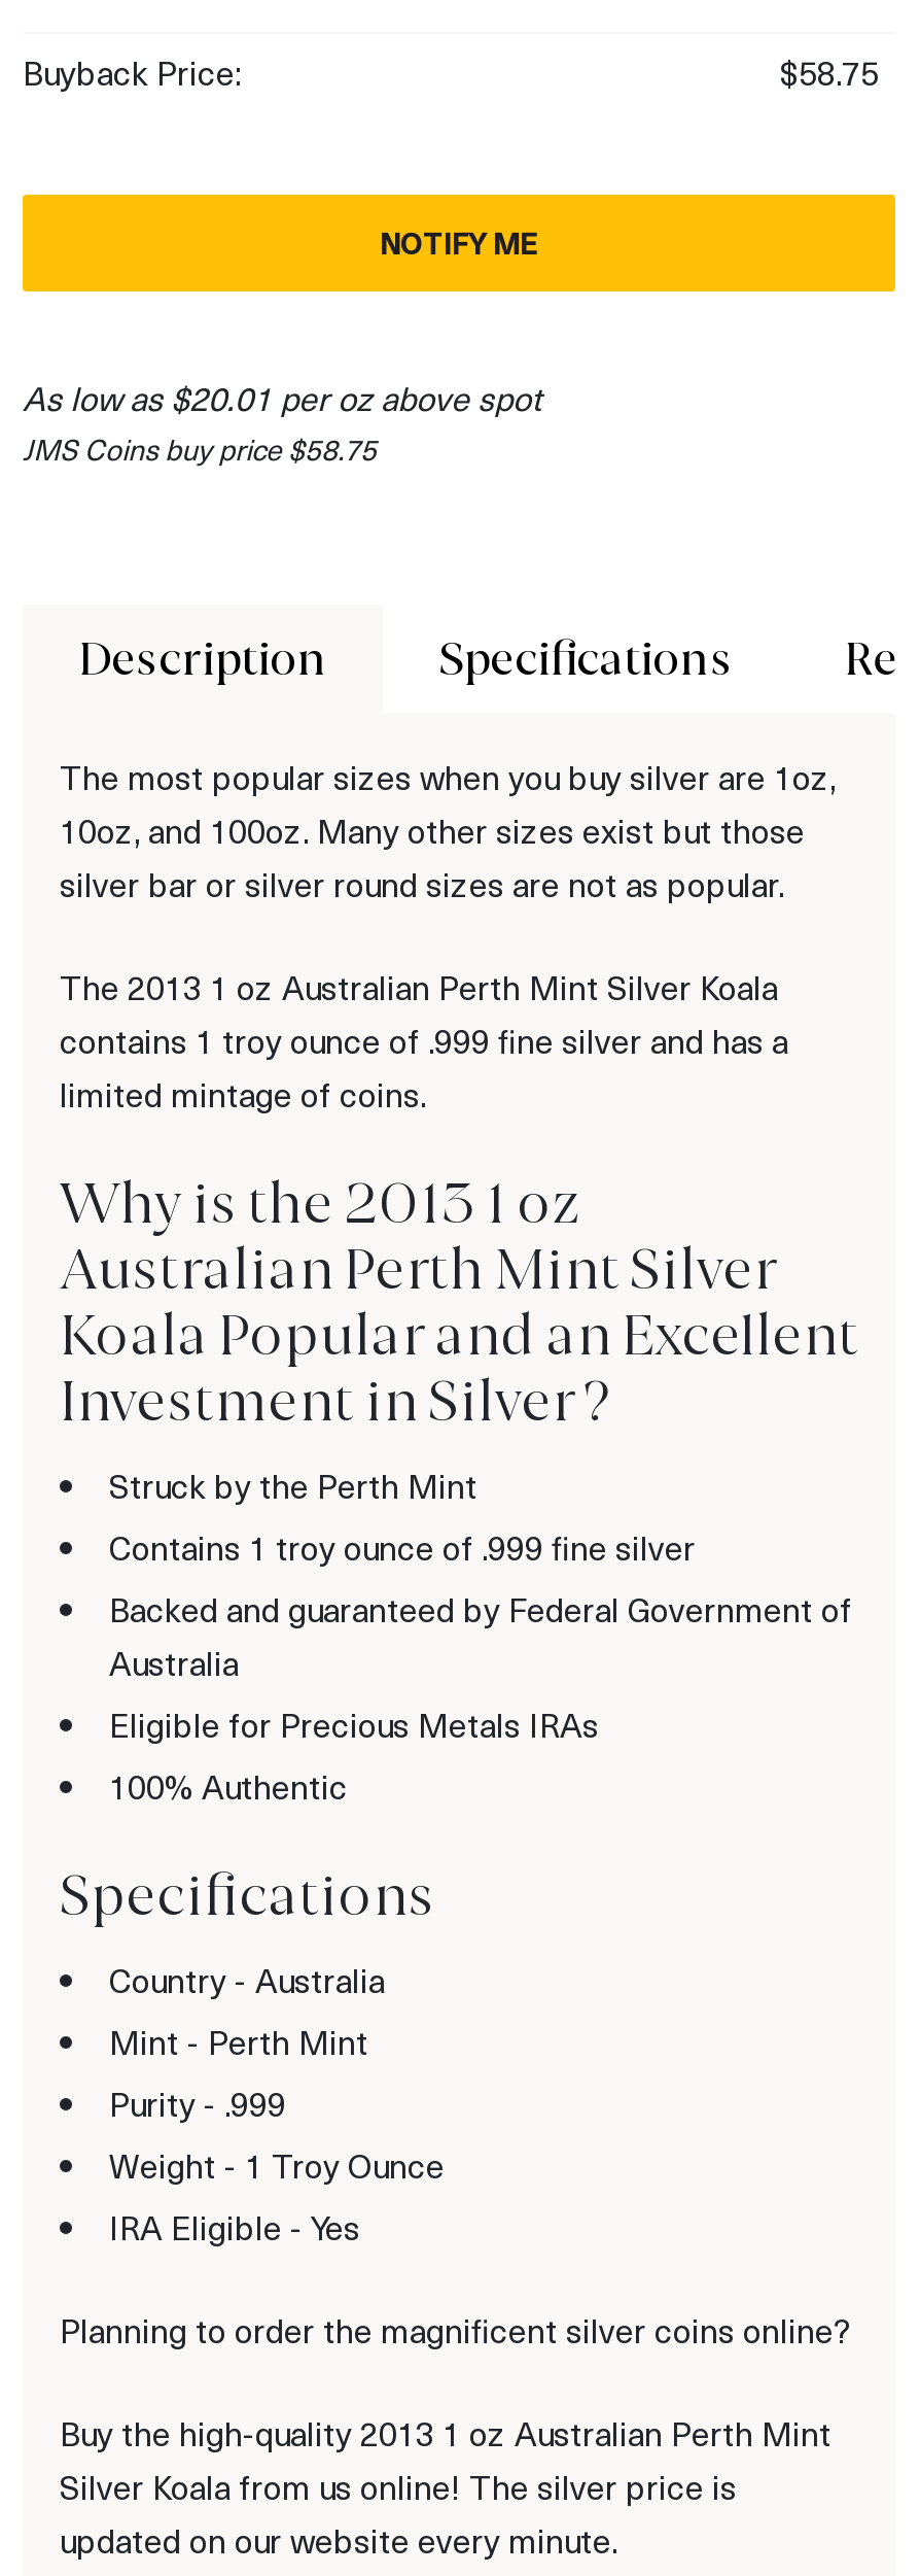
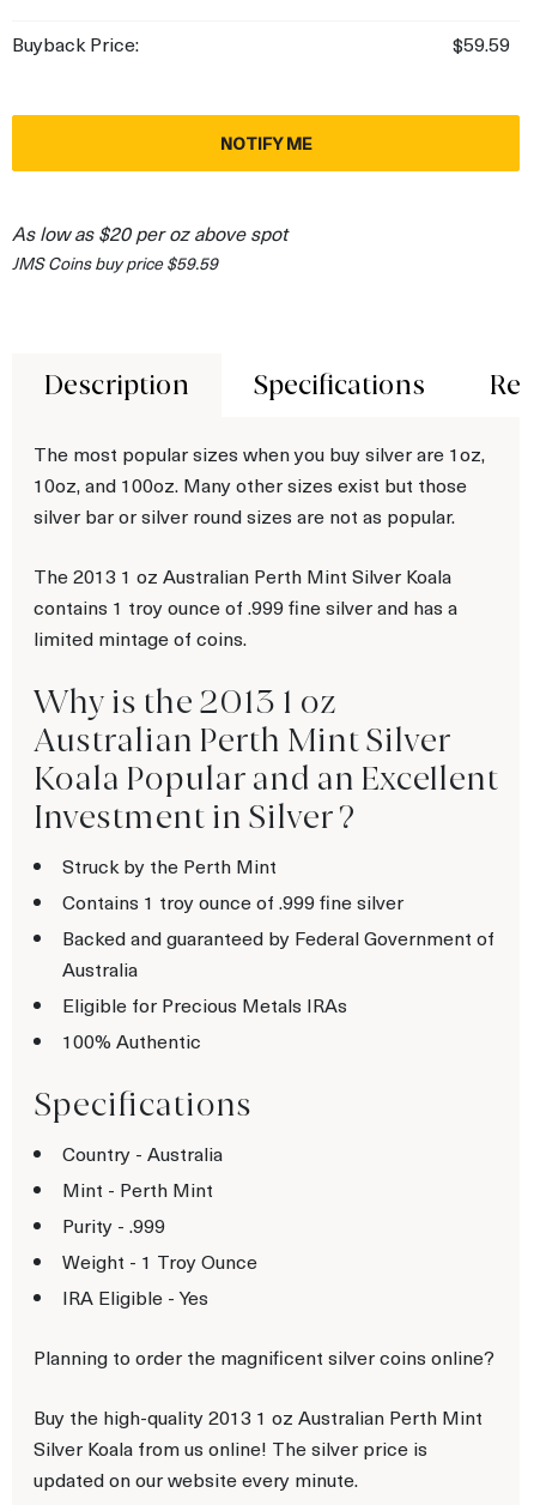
[780,50,879,93] $58.75 -> [453,31,510,56] $59.59
[23,375,541,418] As low as $20.01 per oz above spot -> [12,220,287,245] As low as $20 per oz above spot
[23,429,377,468] JMS Coins buy price $58.75 -> [12,251,218,274] JMS Coins buy price $59.59

